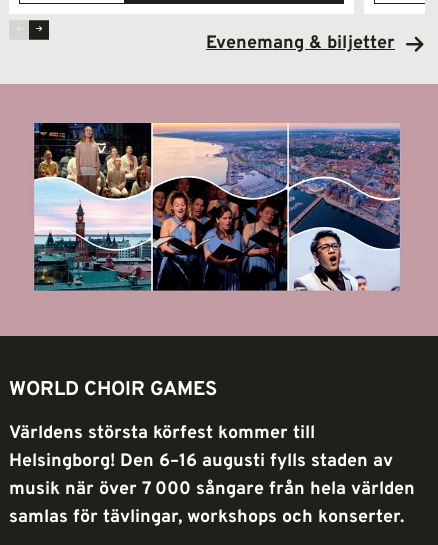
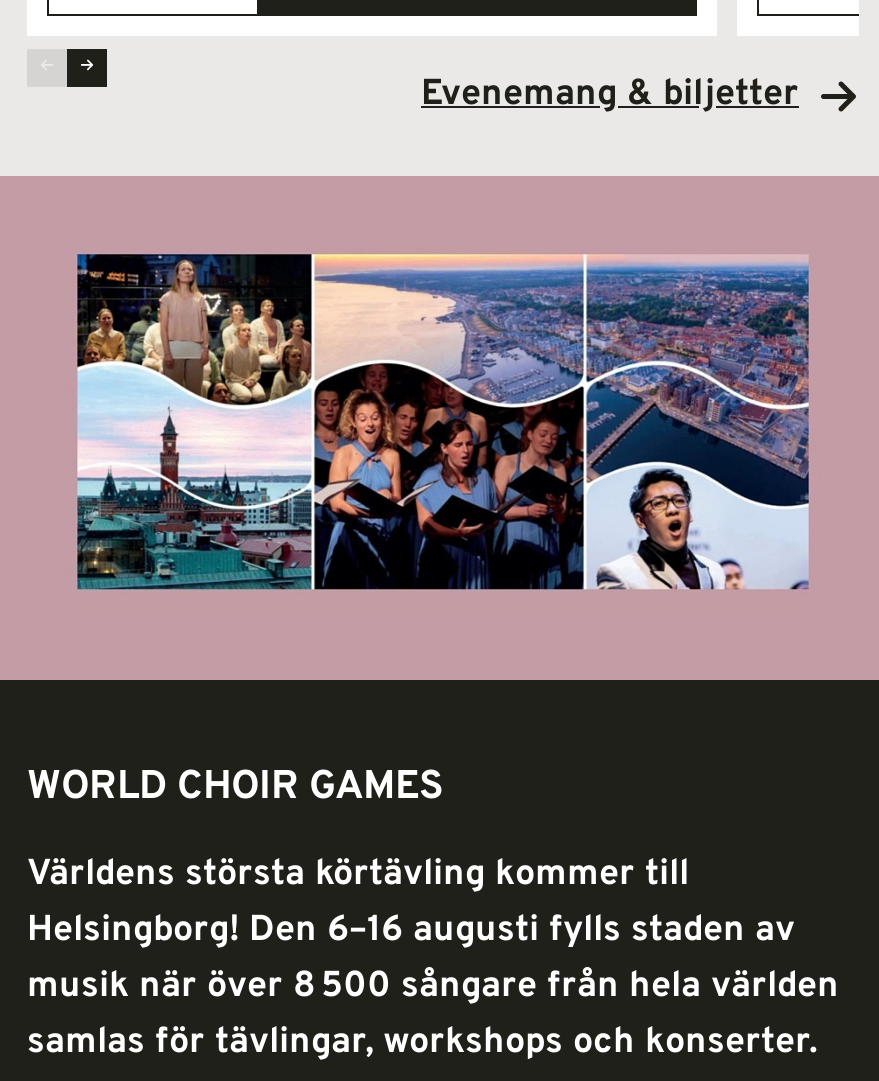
[9,422,315,445] Världens största körfest kommer till -> [27,852,689,898] Världens största körtävling kommer till
[9,478,415,501] musik när över 7 000 sångare från hela världen -> [27,964,839,1010] musik när över 8 500 sångare från hela världen

